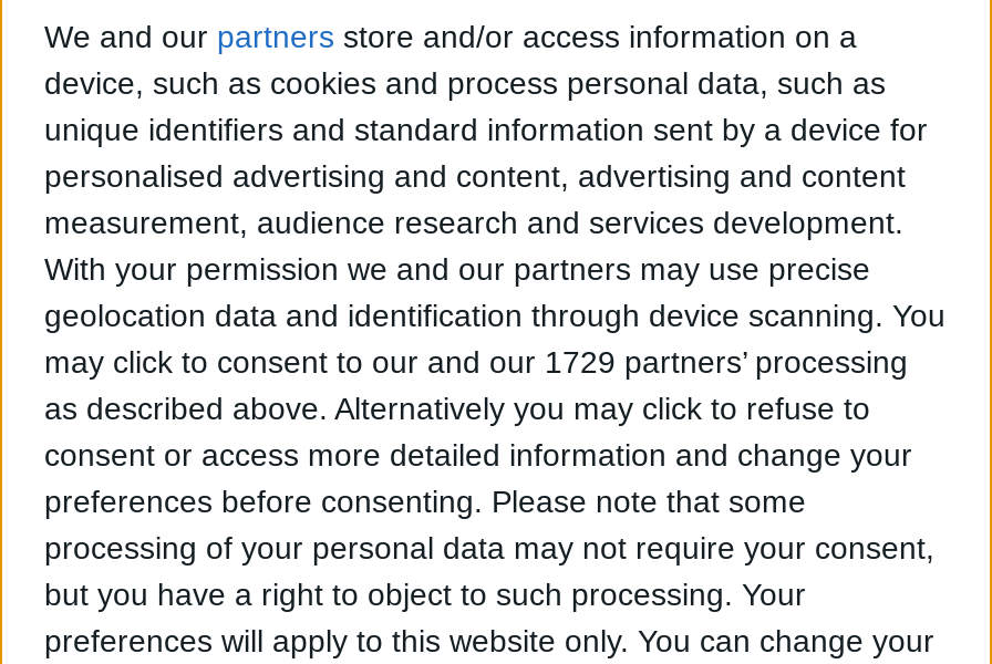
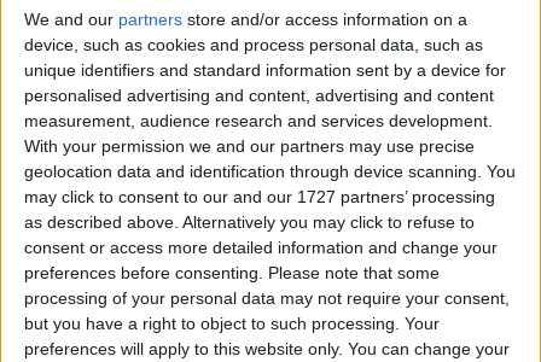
[44,343,908,378] may click to consent to our and our 1729 partners’ processing -> [24,187,495,206] may click to consent to our and our 1727 partners’ processing

